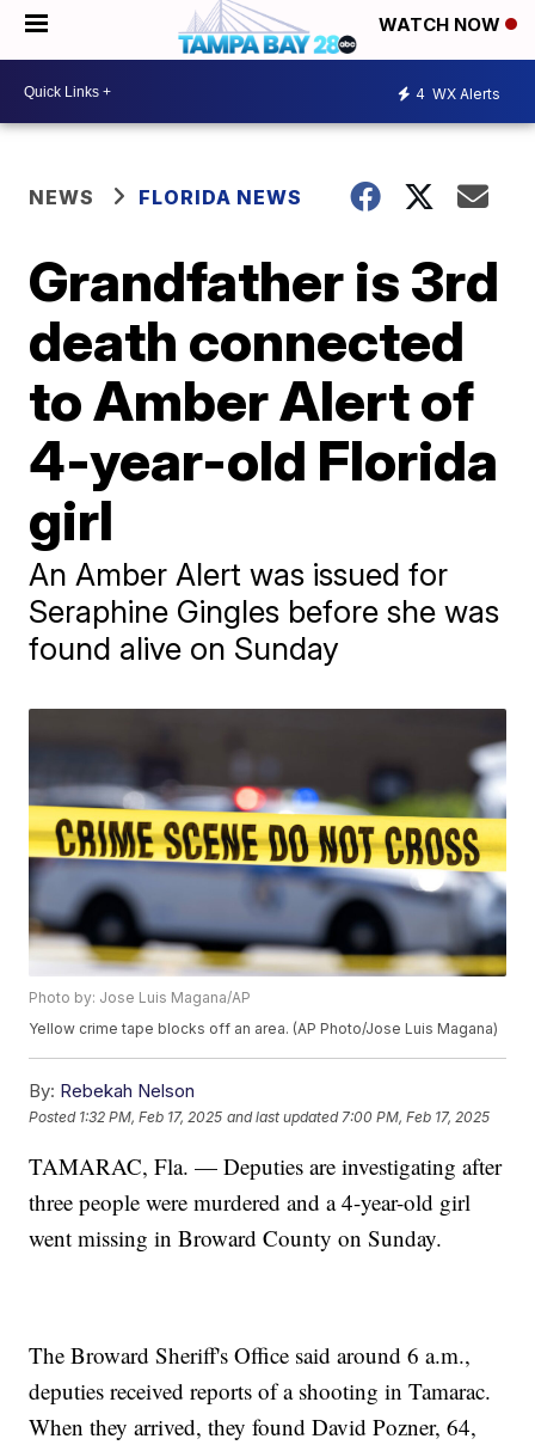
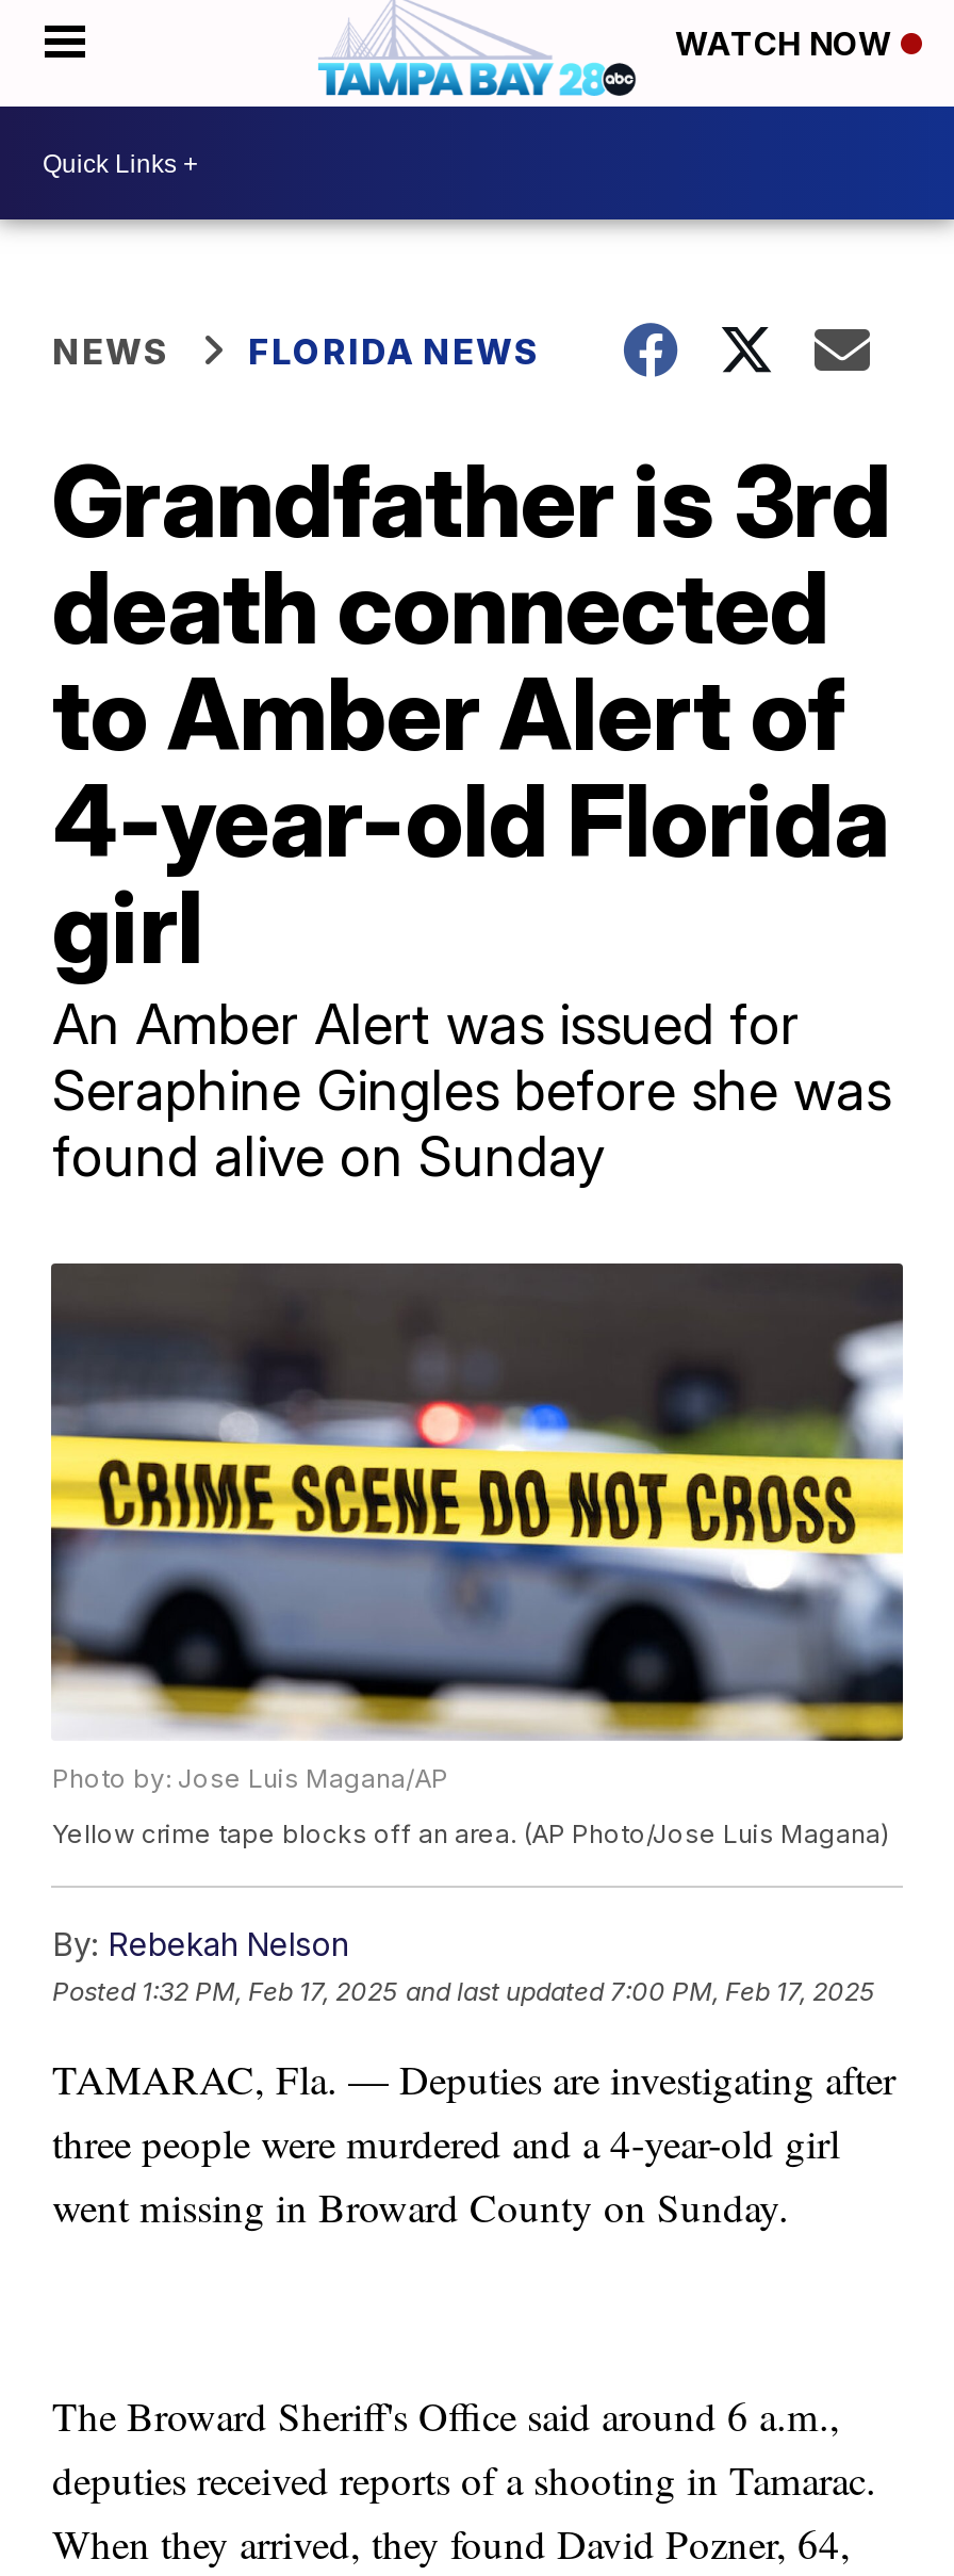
[416,84,500,102] 4 WX Alerts -> none

